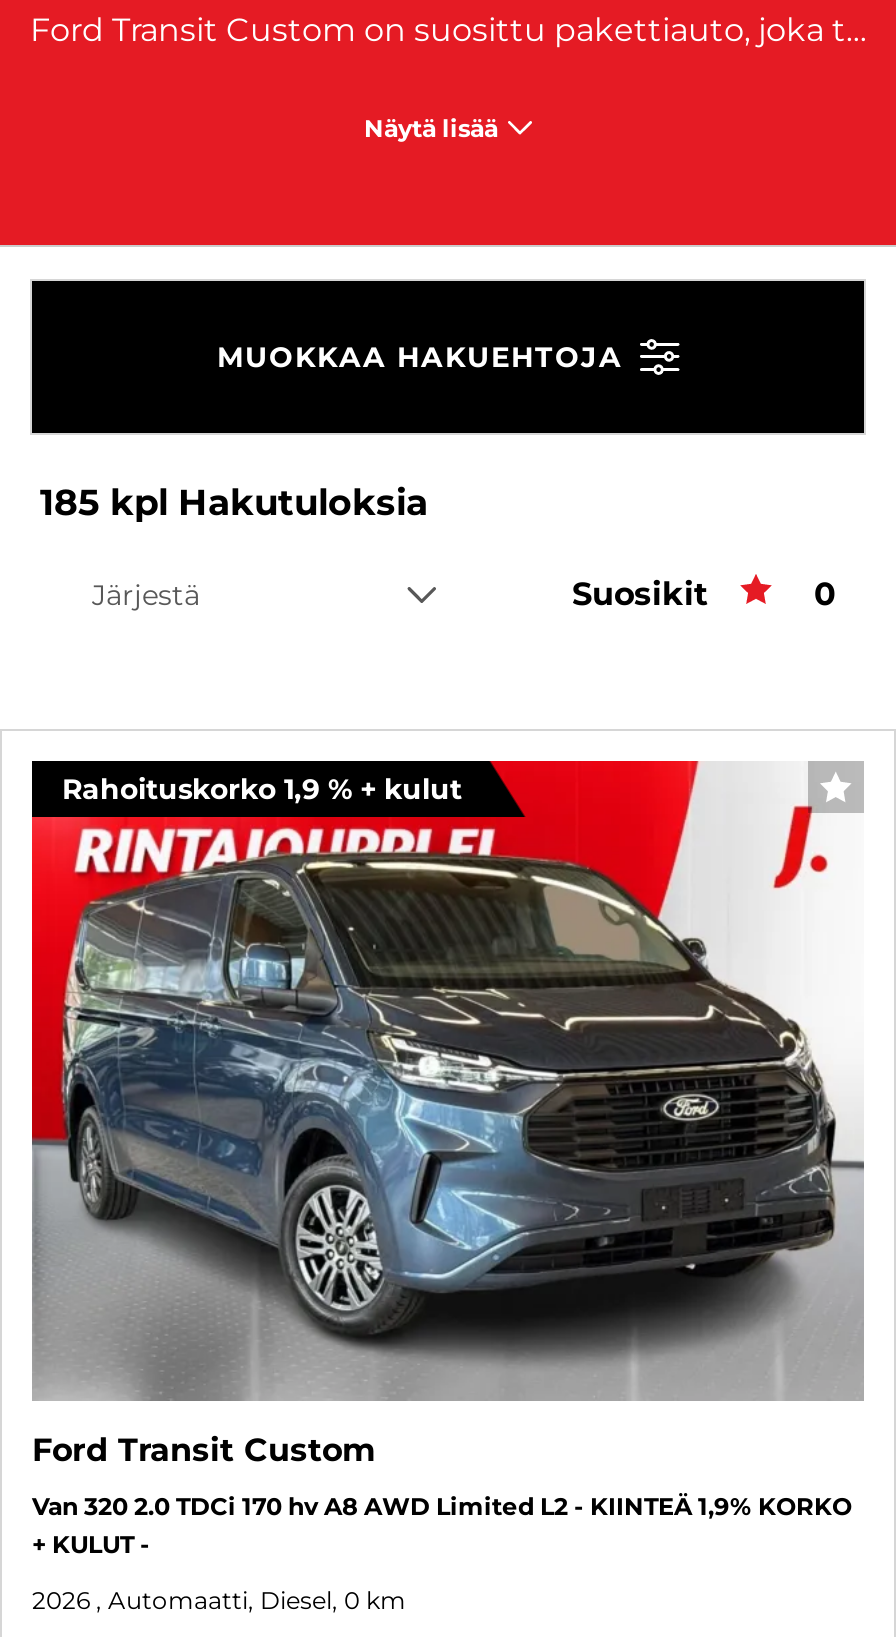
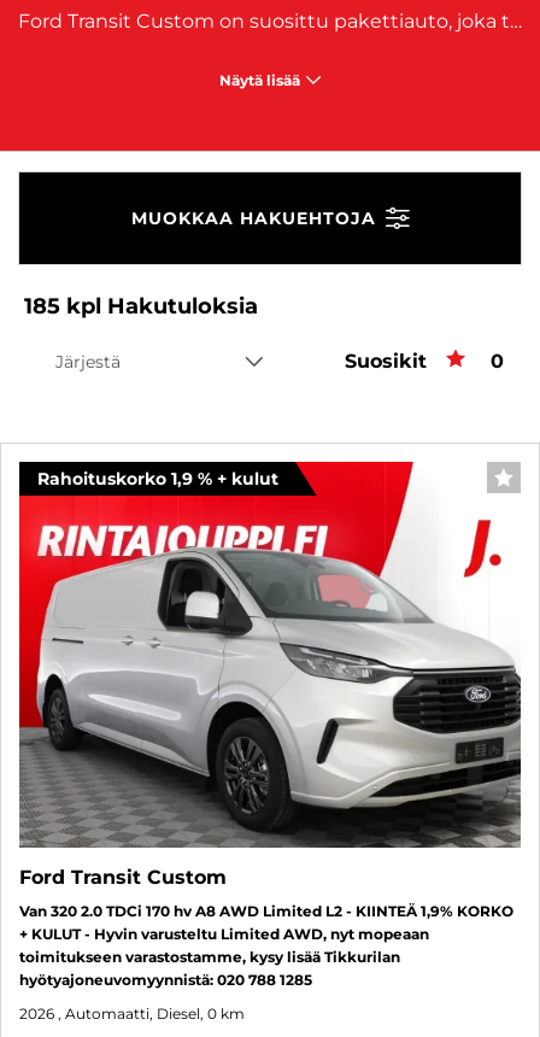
[30,759,864,1401] [image] -> [18,462,522,848] [image]
[32,1530,150,1560] + KULUT - -> [19,925,429,989] + KULUT - Hyvin varusteltu Limited AWD, nyt mopeaan | toimitukseen varastostamme, kysy lisää Tikkurilan | hyötyajoneuvomyynnistä: 020 788 1285

